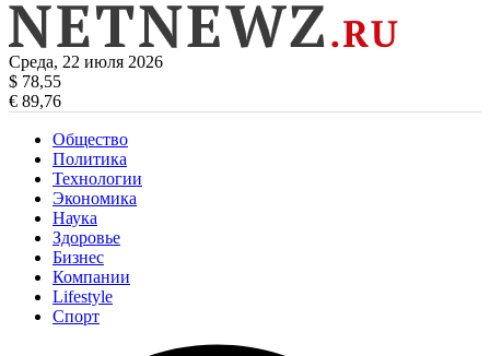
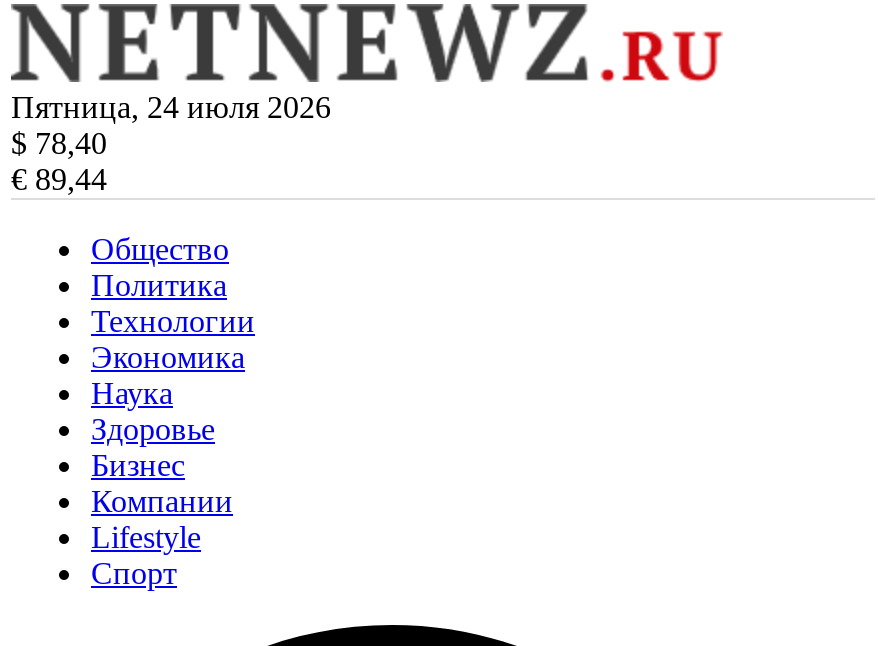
[9,52,163,71] Среда, 22 июля 2026 -> [11,90,331,124] Пятница, 24 июля 2026
[9,72,61,91] $ 78,55 -> [11,126,107,160] $ 78,40
[9,92,61,110] € 89,76 -> [11,162,107,196] € 89,44

